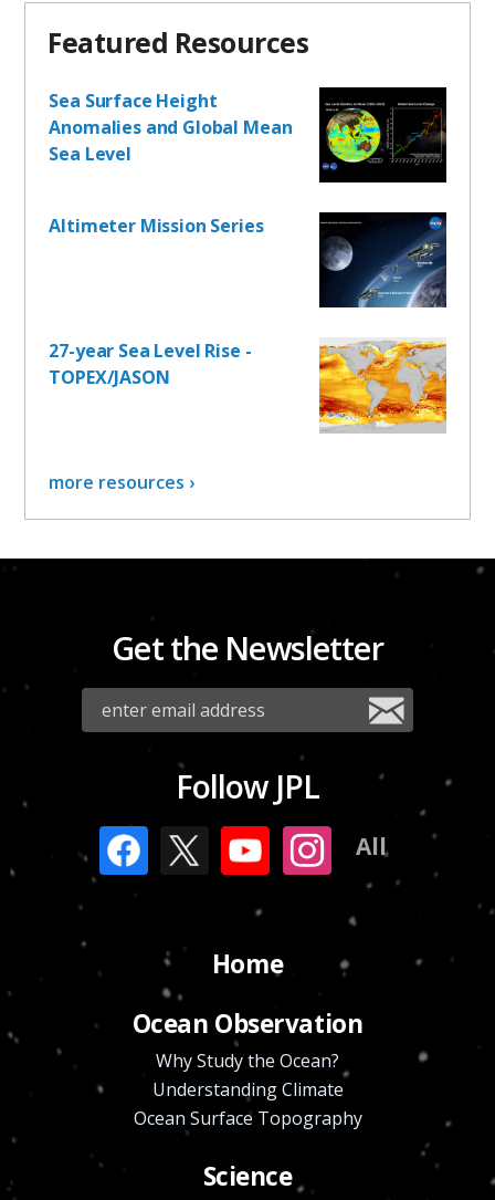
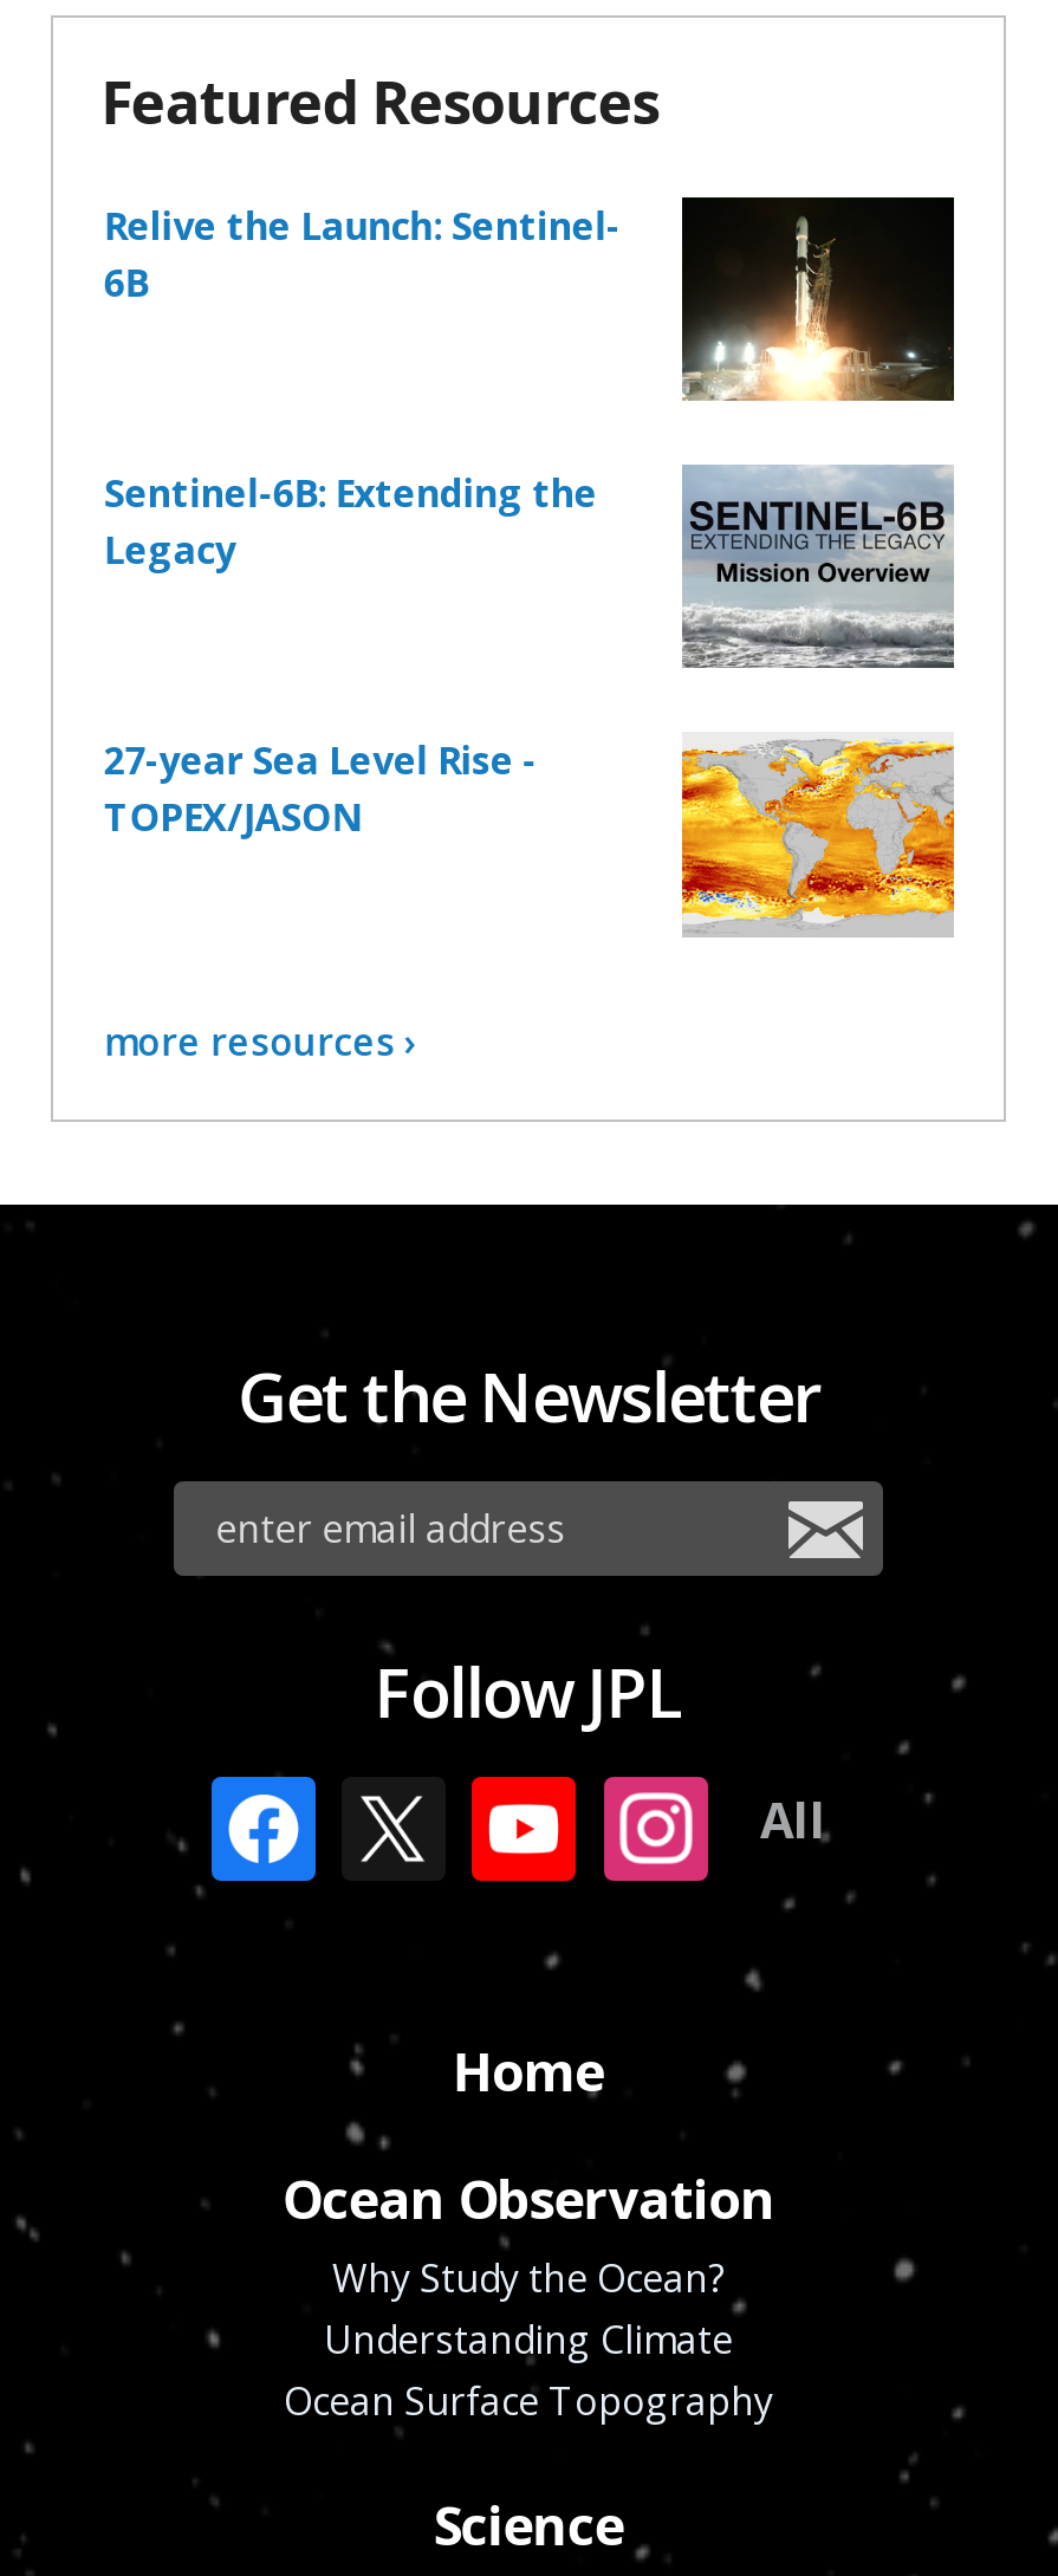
[49,88,446,184] [image] | Sea Surface Height | Anomalies and Global Mean | Sea Level -> [104,199,954,403] [image] | Relive the Launch: Sentinel- | 6B
[49,213,264,238] Altimeter Mission Series -> [104,467,597,575] Sentinel-6B: Extending the | Legacy
[318,211,447,307] [image] -> [682,465,954,668] [image]

